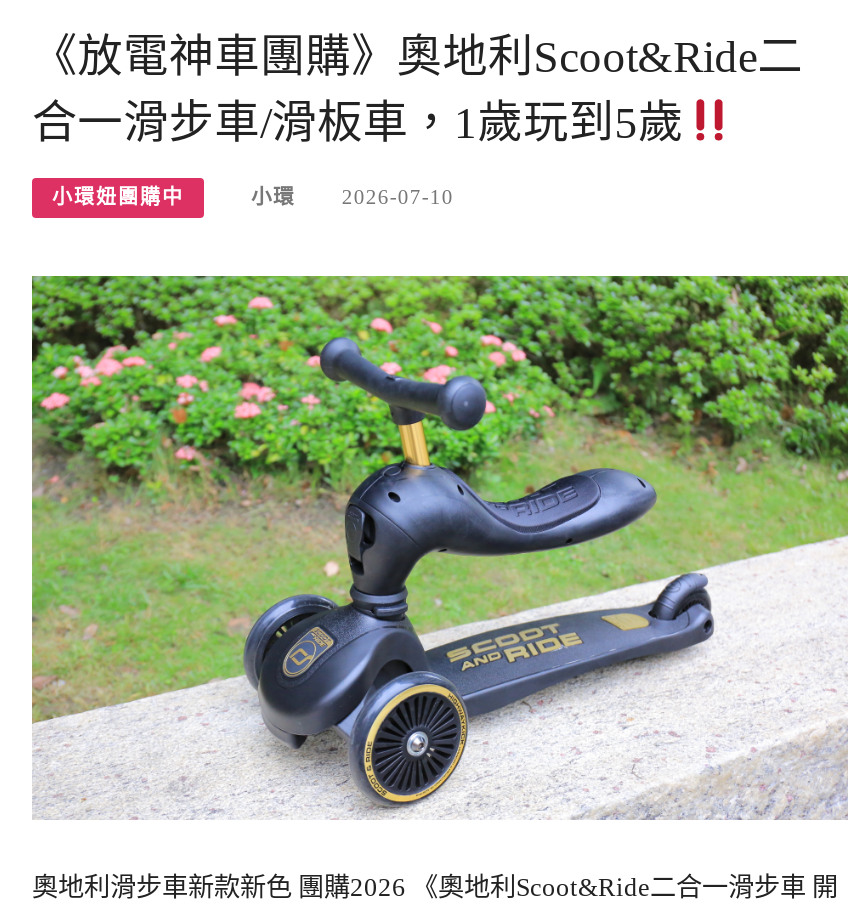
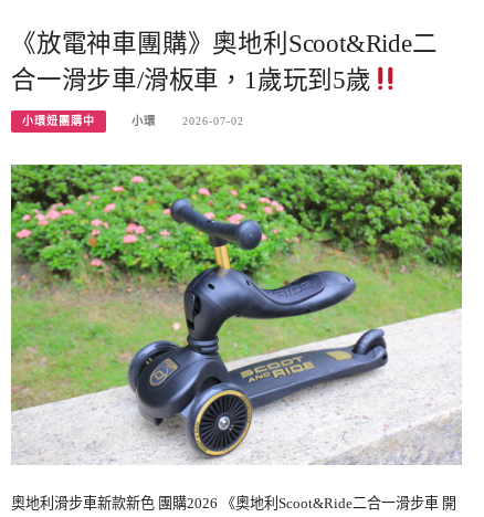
[342,187,454,209] 2026-07-10 -> [182,115,244,127] 2026-07-02

